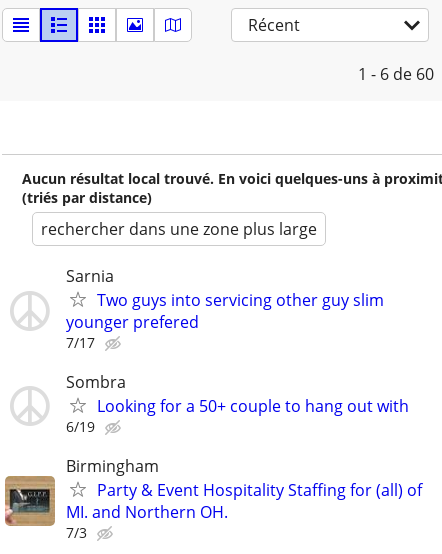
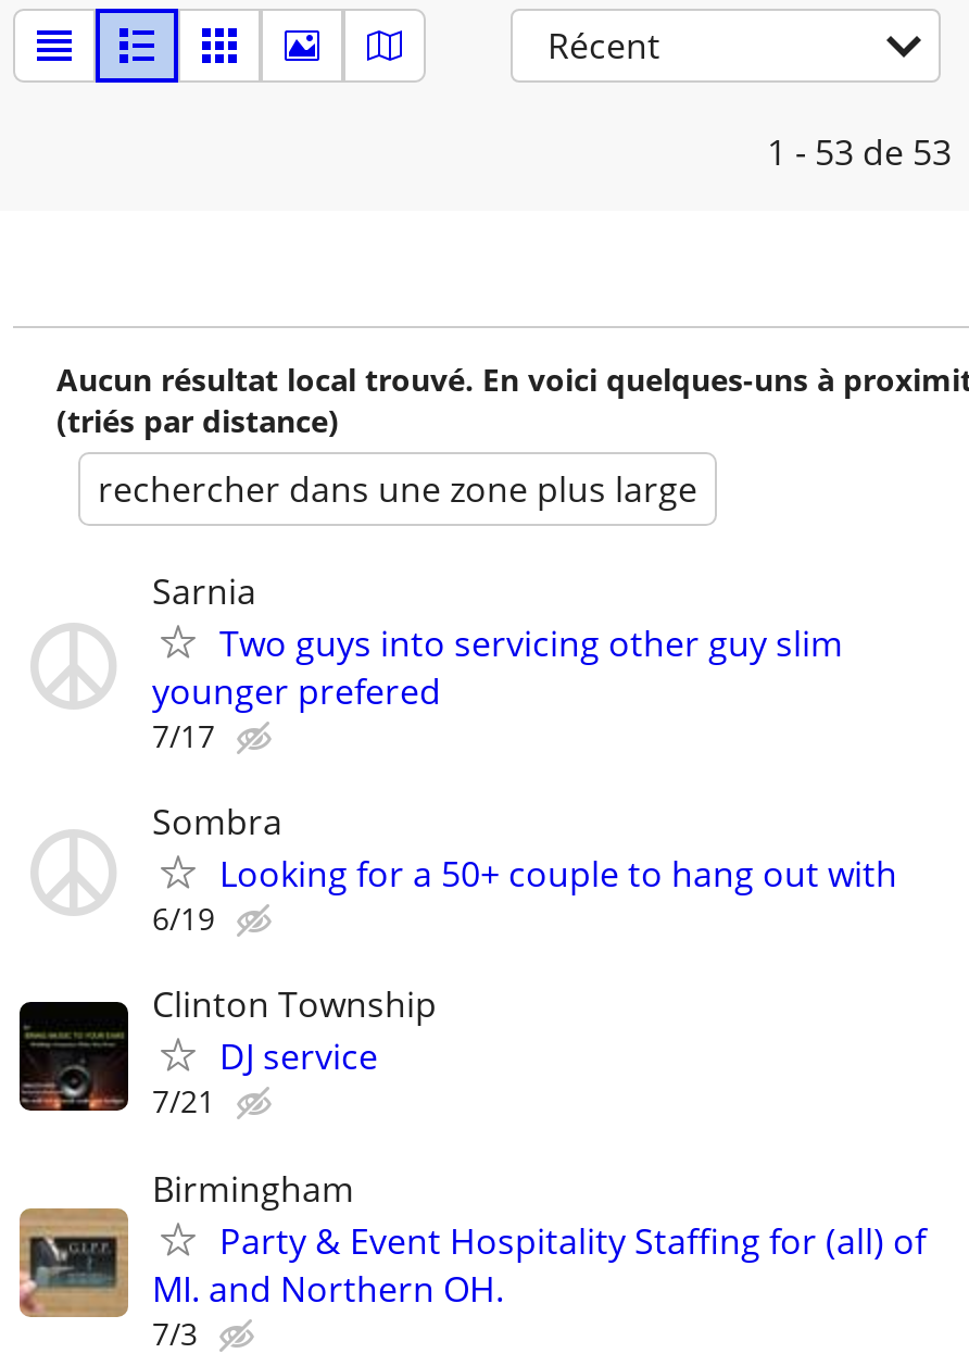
[358,63,434,85] 1 - 6 de 60 -> [767,128,952,176] 1 - 53 de 53
none -> [17,981,437,1122] [image] | Clinton Township | DJ service | 7/21

